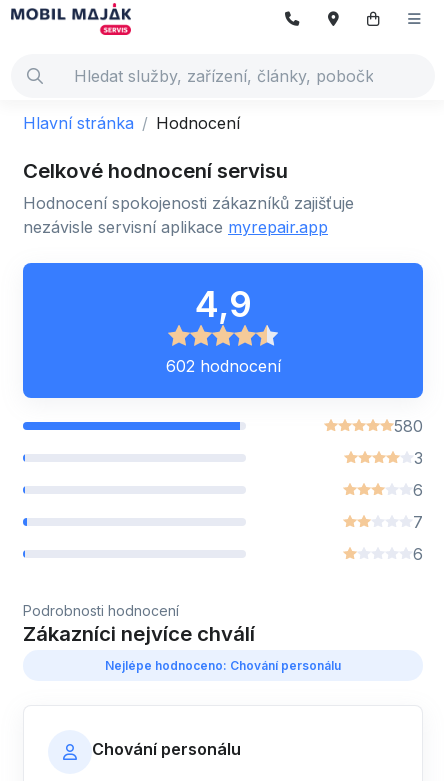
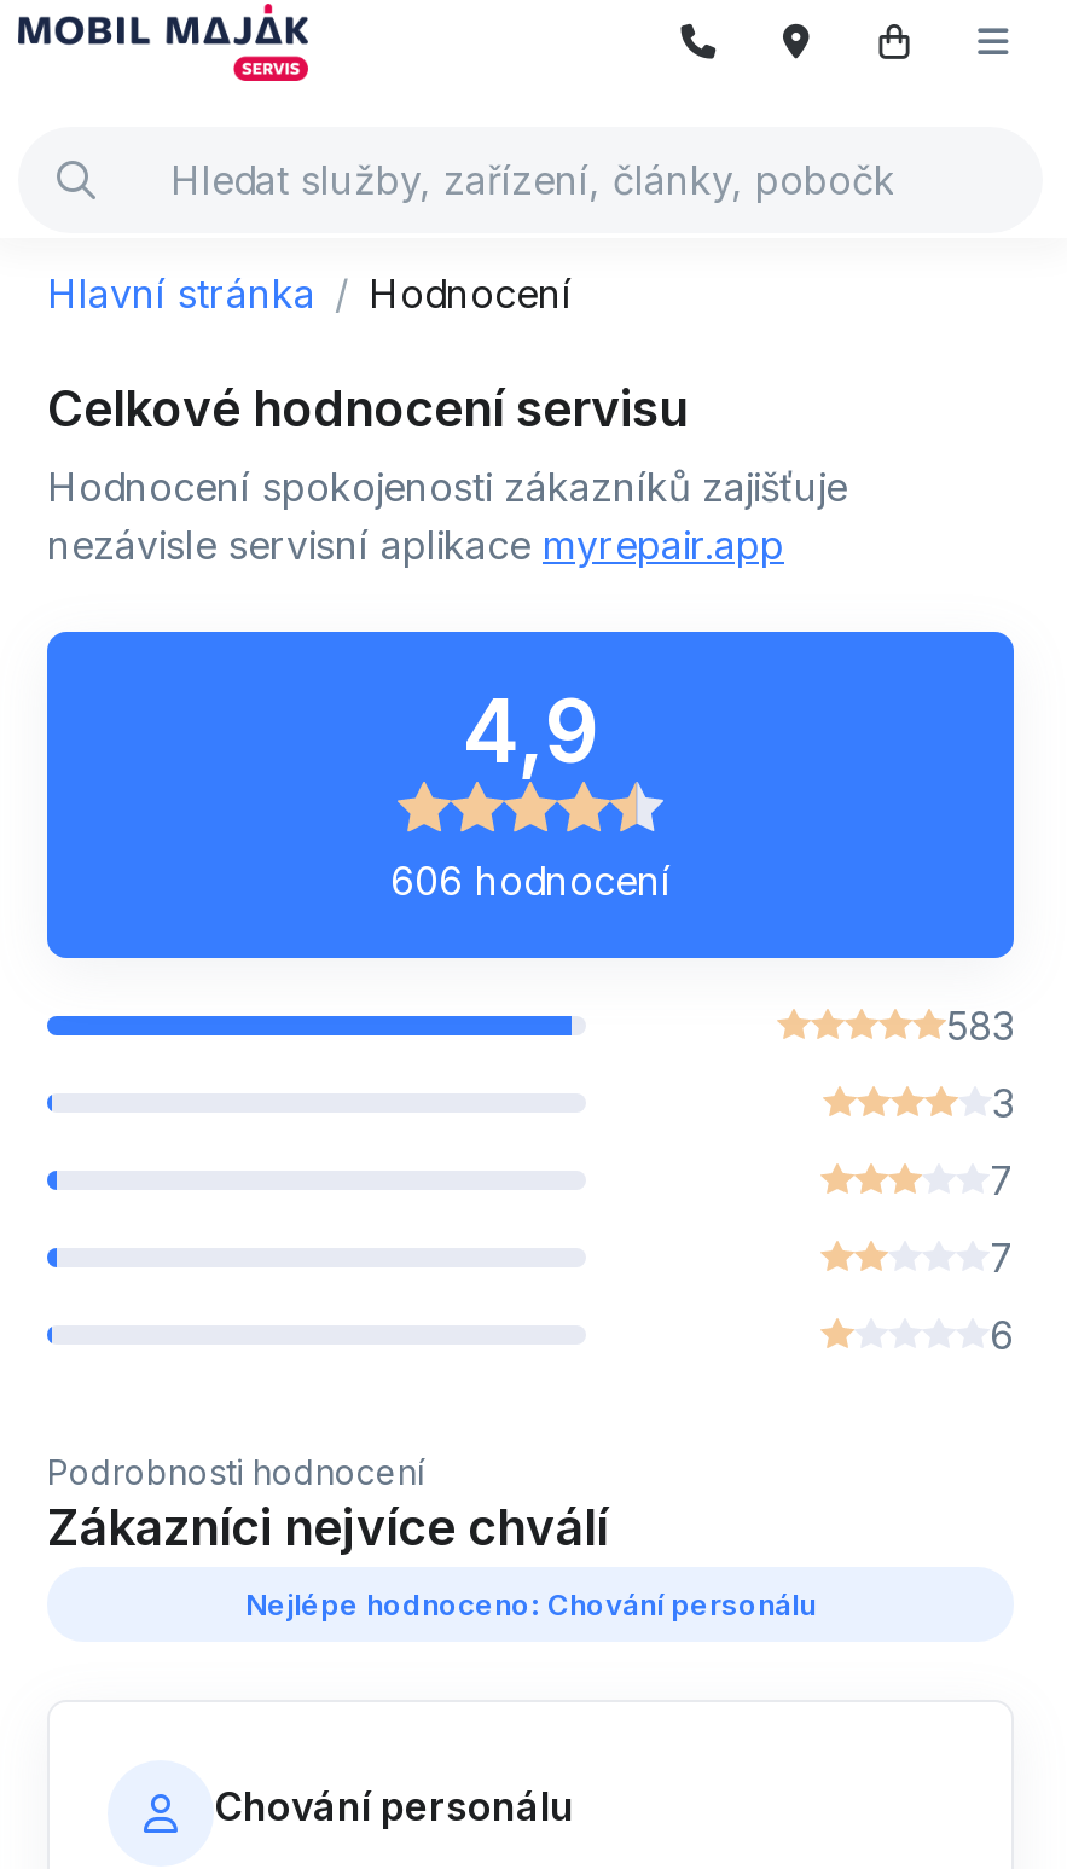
[165,356,280,376] 602 hodnocení -> [390,856,671,904] 606 hodnocení
[394,416,423,436] 580 -> [946,1001,1014,1049] 583
[413,480,423,500] 6 -> [990,1155,1014,1204] 7

